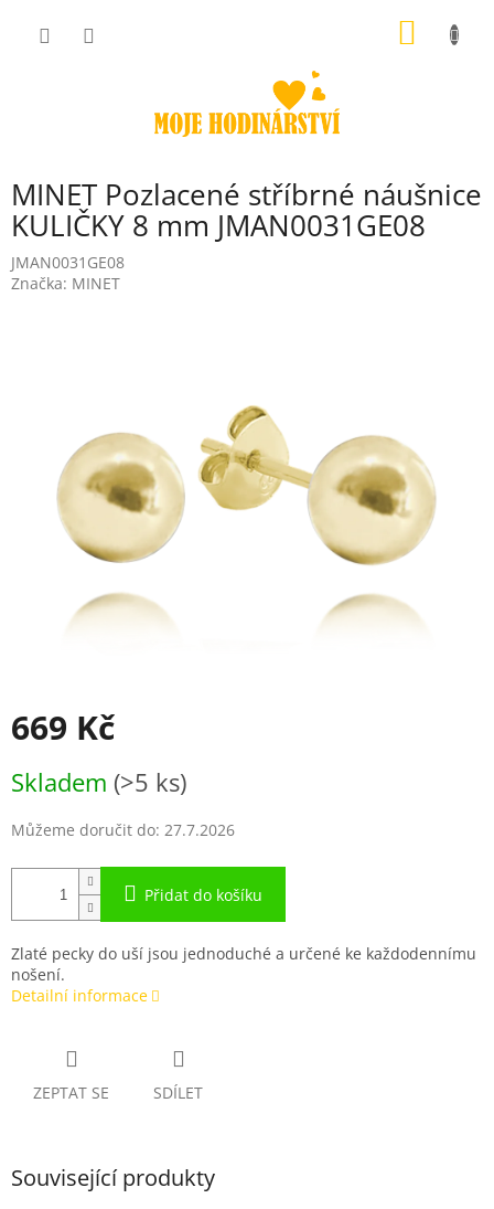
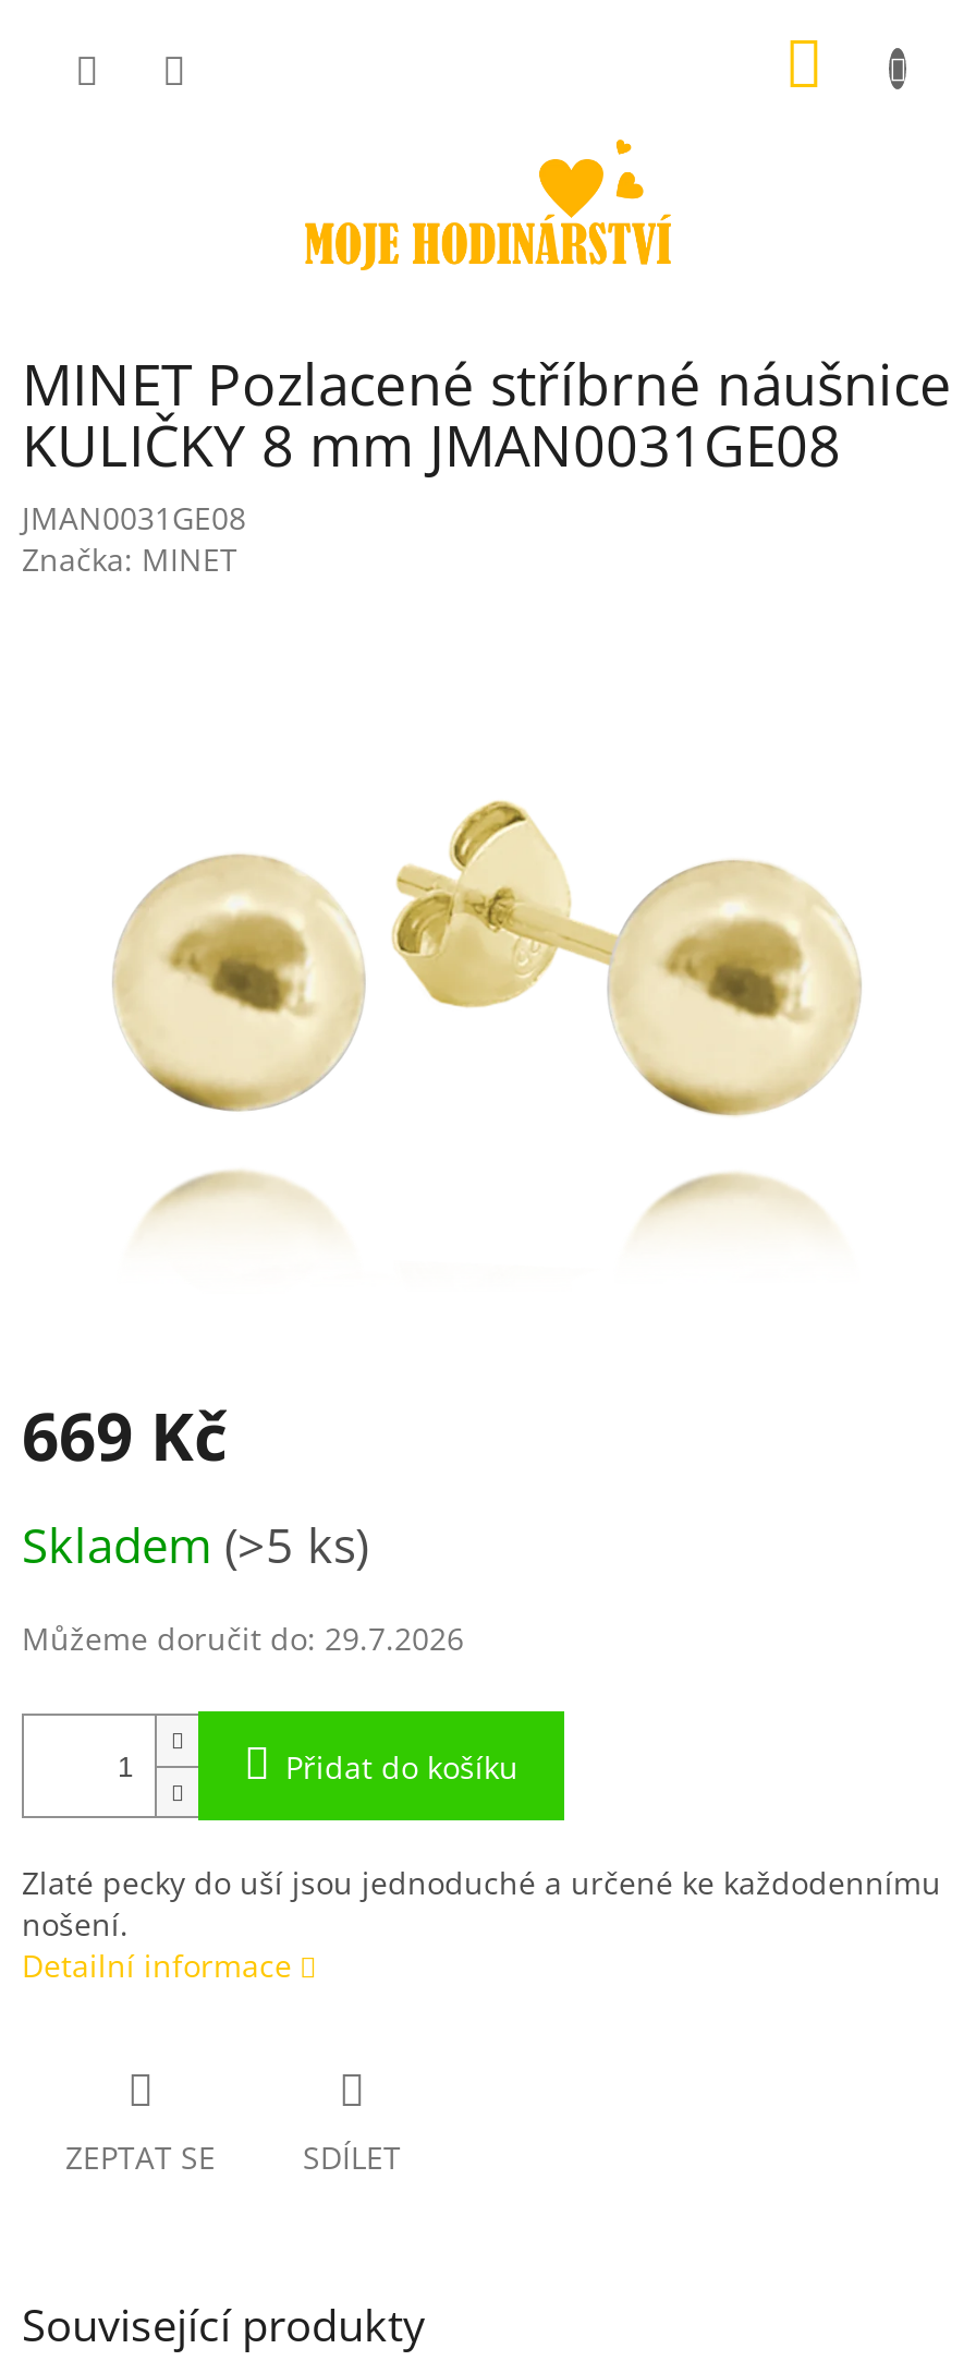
[11,820,235,841] Můžeme doručit do: 27.7.2026 -> [22,1618,464,1660] Můžeme doručit do: 29.7.2026

